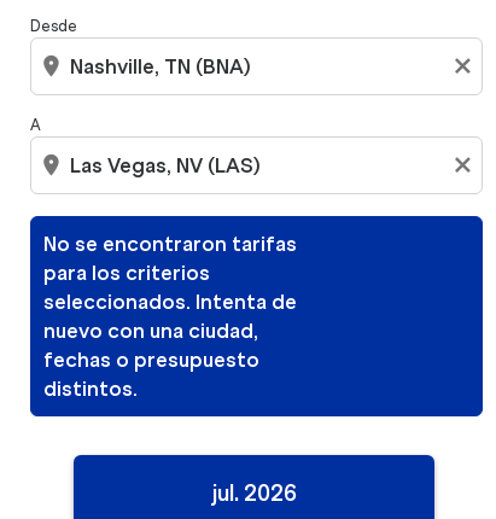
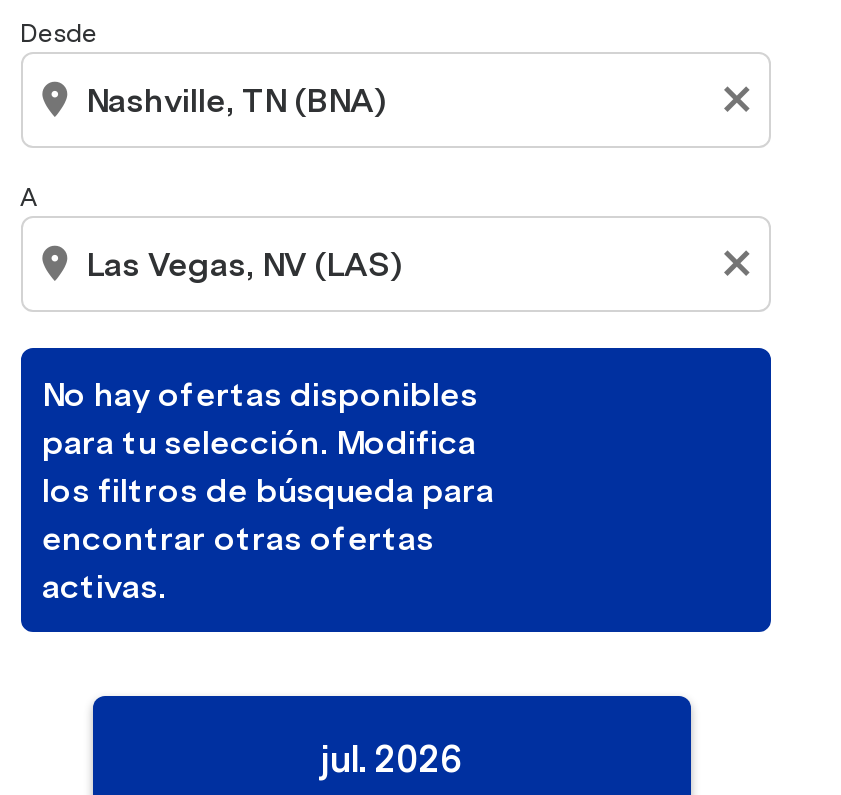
[43,232,296,401] No se encontraron tarifas | para los criterios | seleccionados. Intenta de | nuevo con una ciudad, | fechas o presupuesto | distintos. -> [42,374,494,606] No hay ofertas disponibles | para tu selección. Modifica | los filtros de búsqueda para | encontrar otras ofertas | activas.

